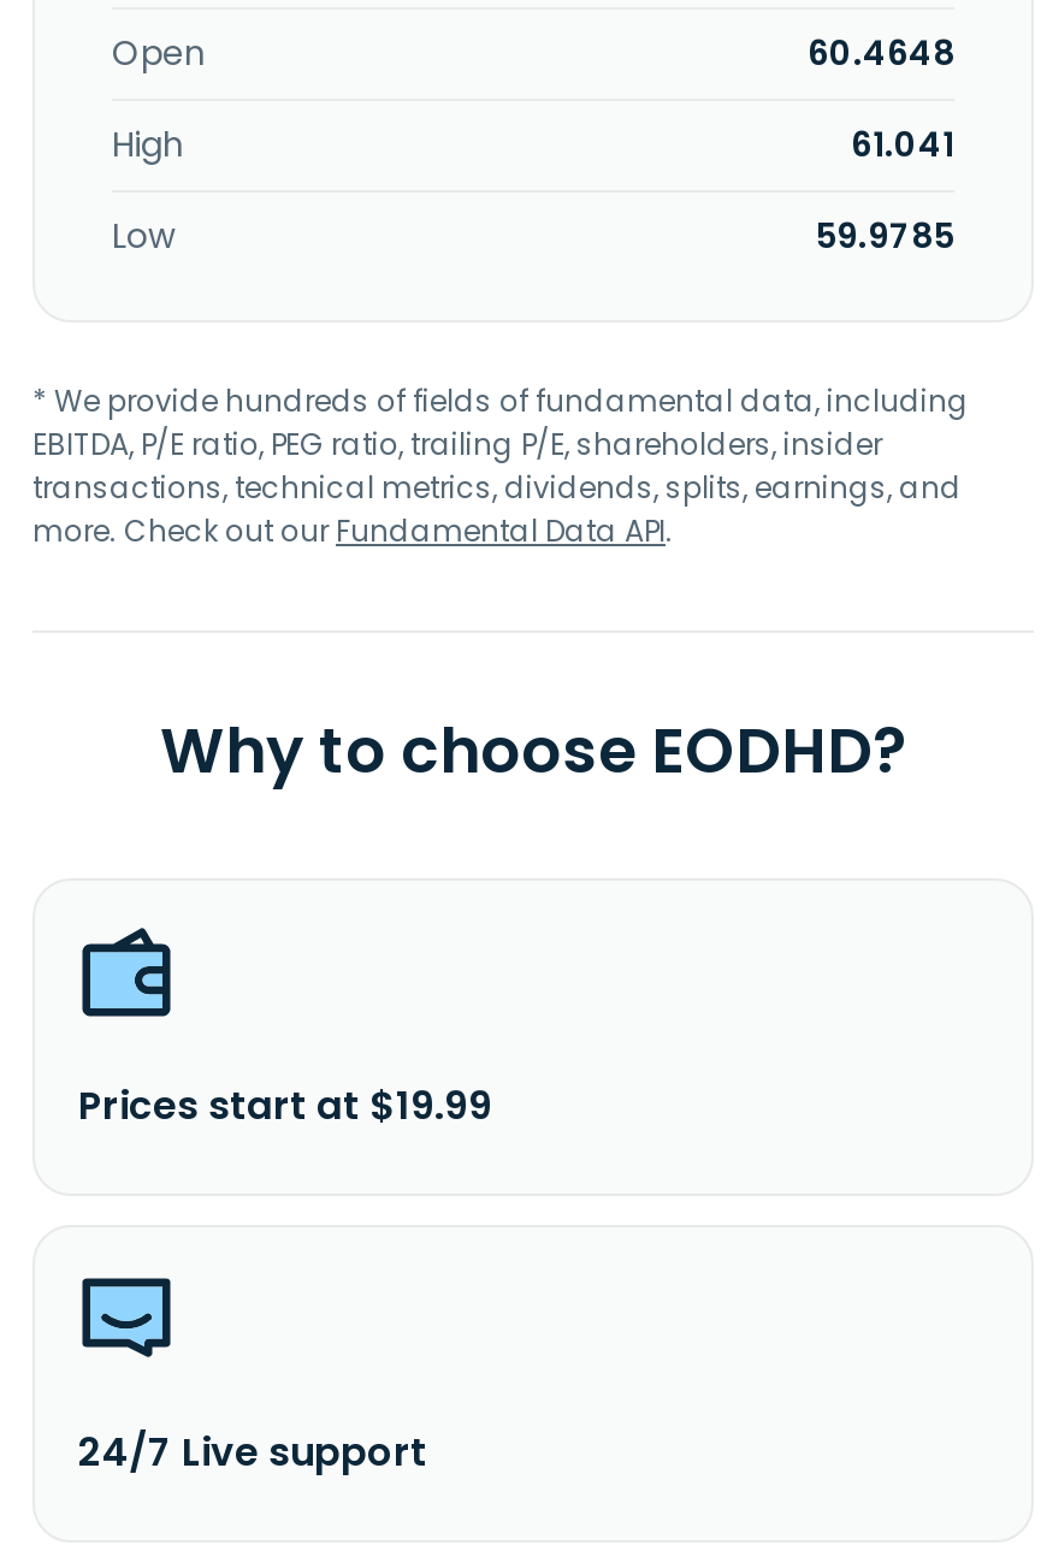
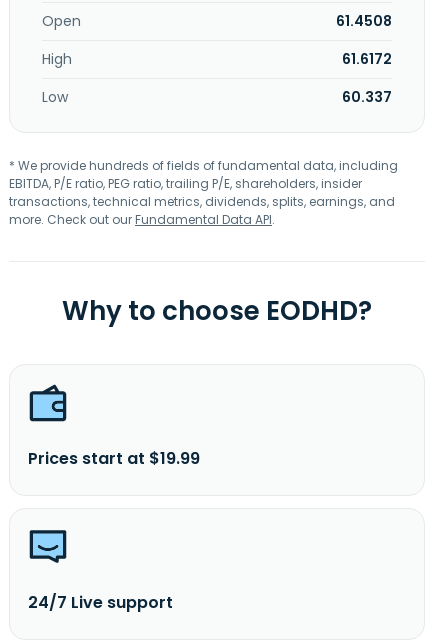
[808,29,954,77] 60.4648 -> [336,11,392,31] 61.4508
[851,120,954,168] 61.041 -> [342,49,392,69] 61.6172
[815,212,954,260] 59.9785 -> [342,87,392,107] 60.337

